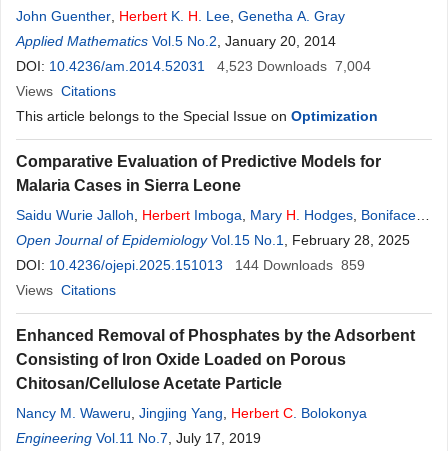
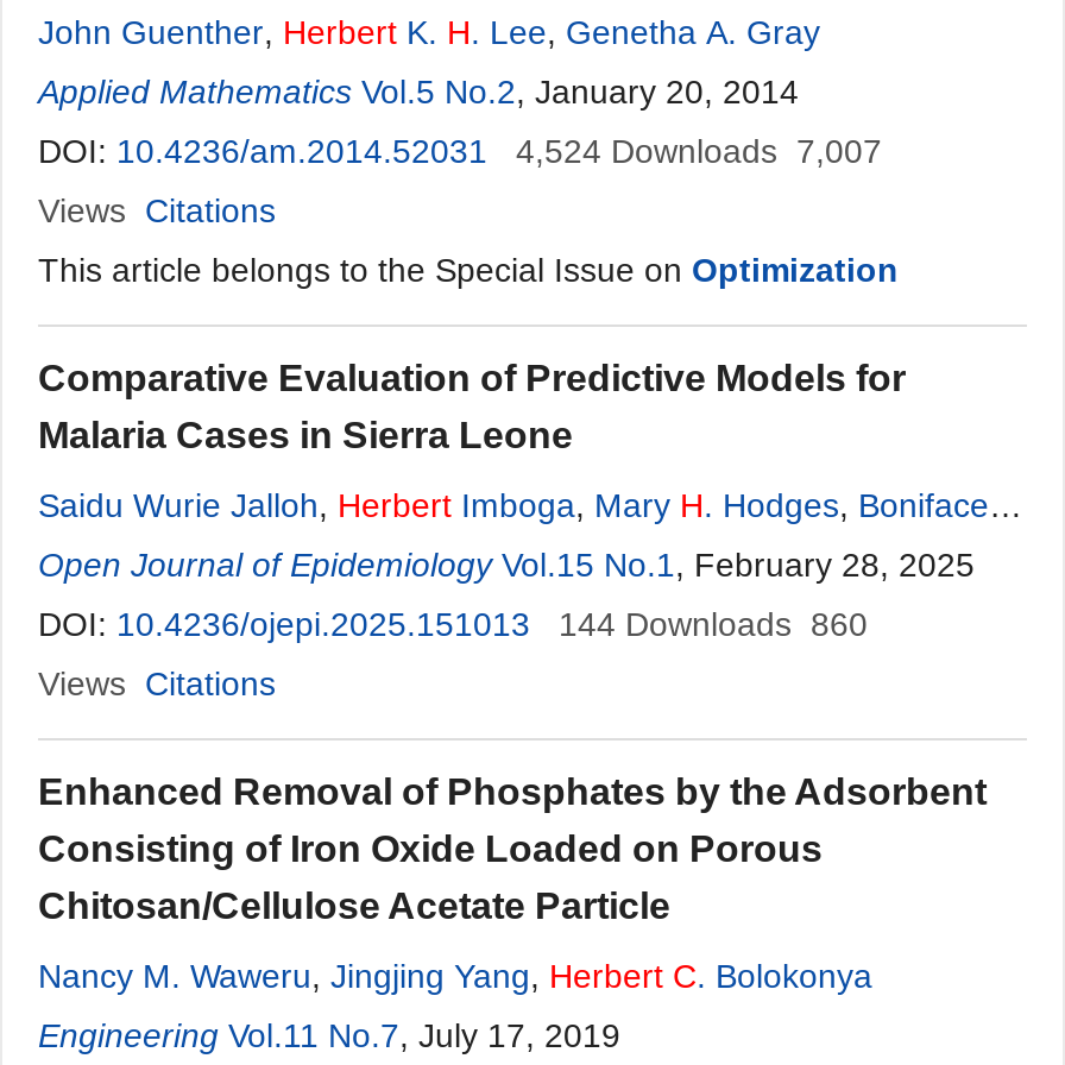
[16,58,371,74] DOI: 10.4236/am.2014.52031 4,523 Downloads 7,004 -> [38,132,882,170] DOI: 10.4236/am.2014.52031 4,524 Downloads 7,007
[16,257,365,273] DOI: 10.4236/ojepi.2025.151013 144 Downloads 859 -> [38,605,868,643] DOI: 10.4236/ojepi.2025.151013 144 Downloads 860

